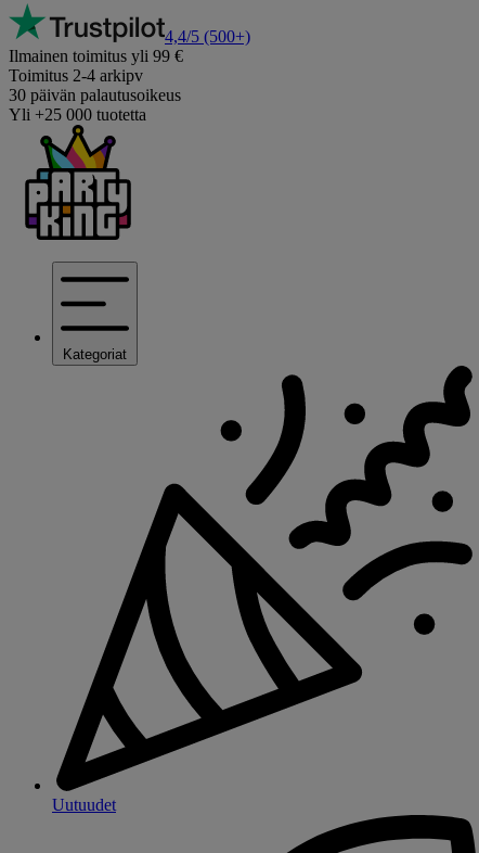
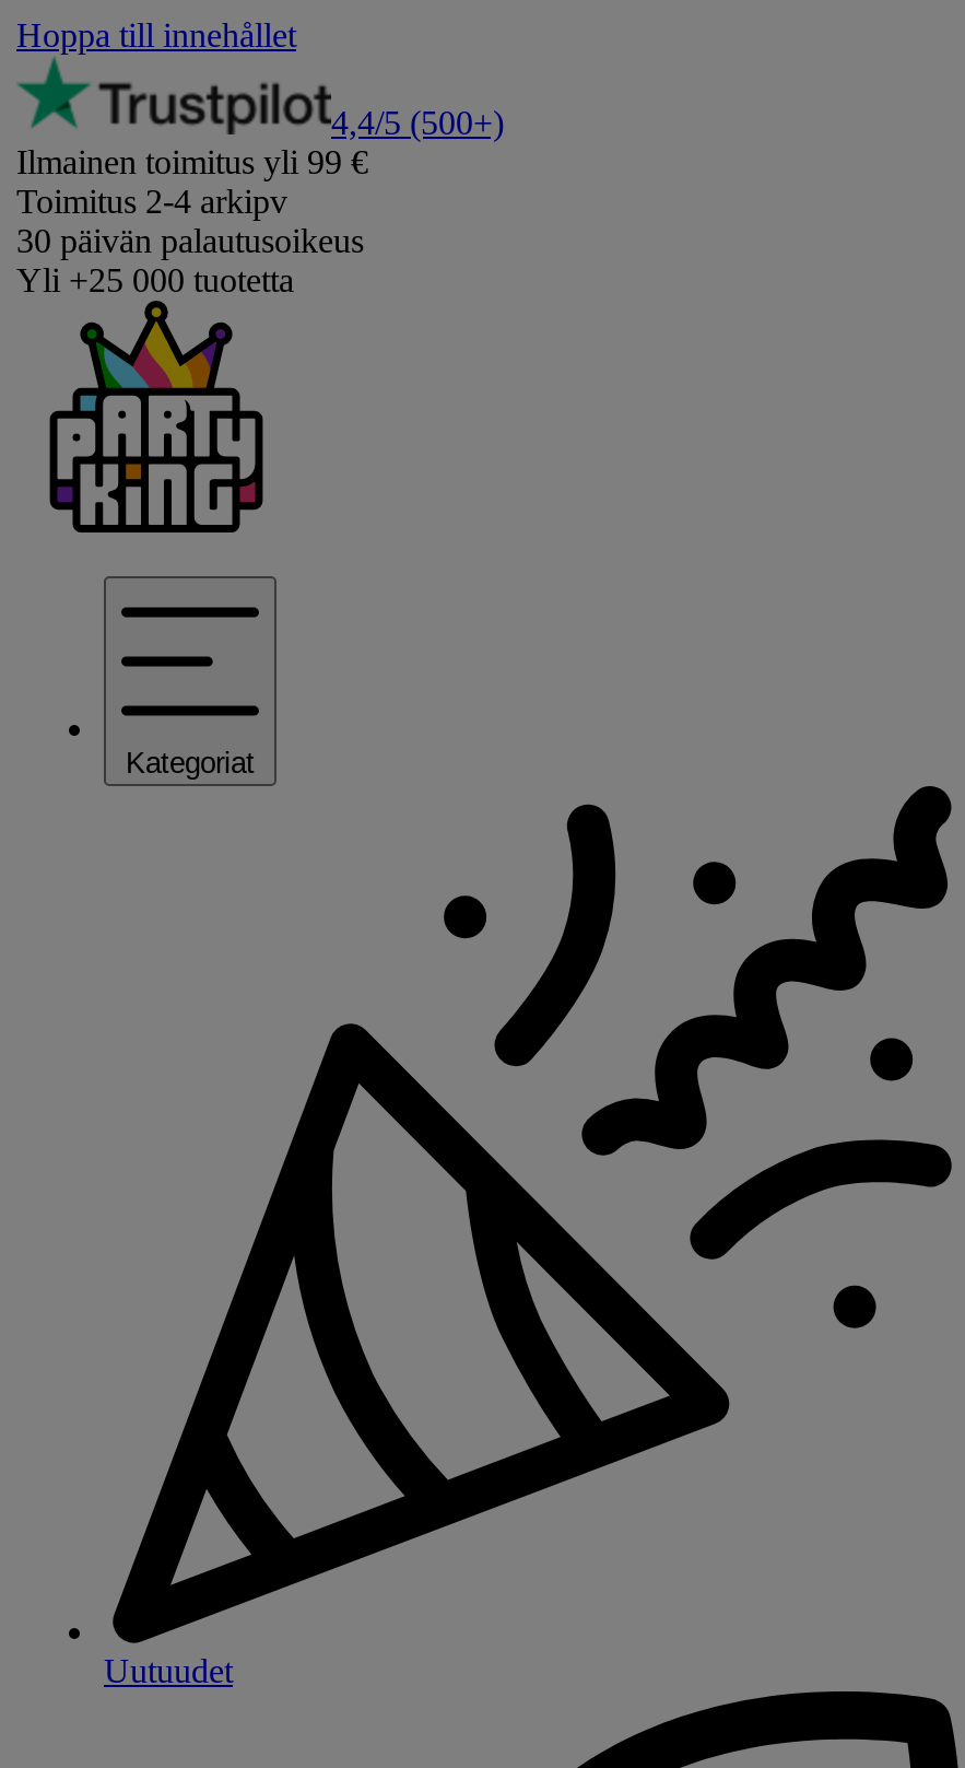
none -> [16,16,296,54] Hoppa till innehållet

